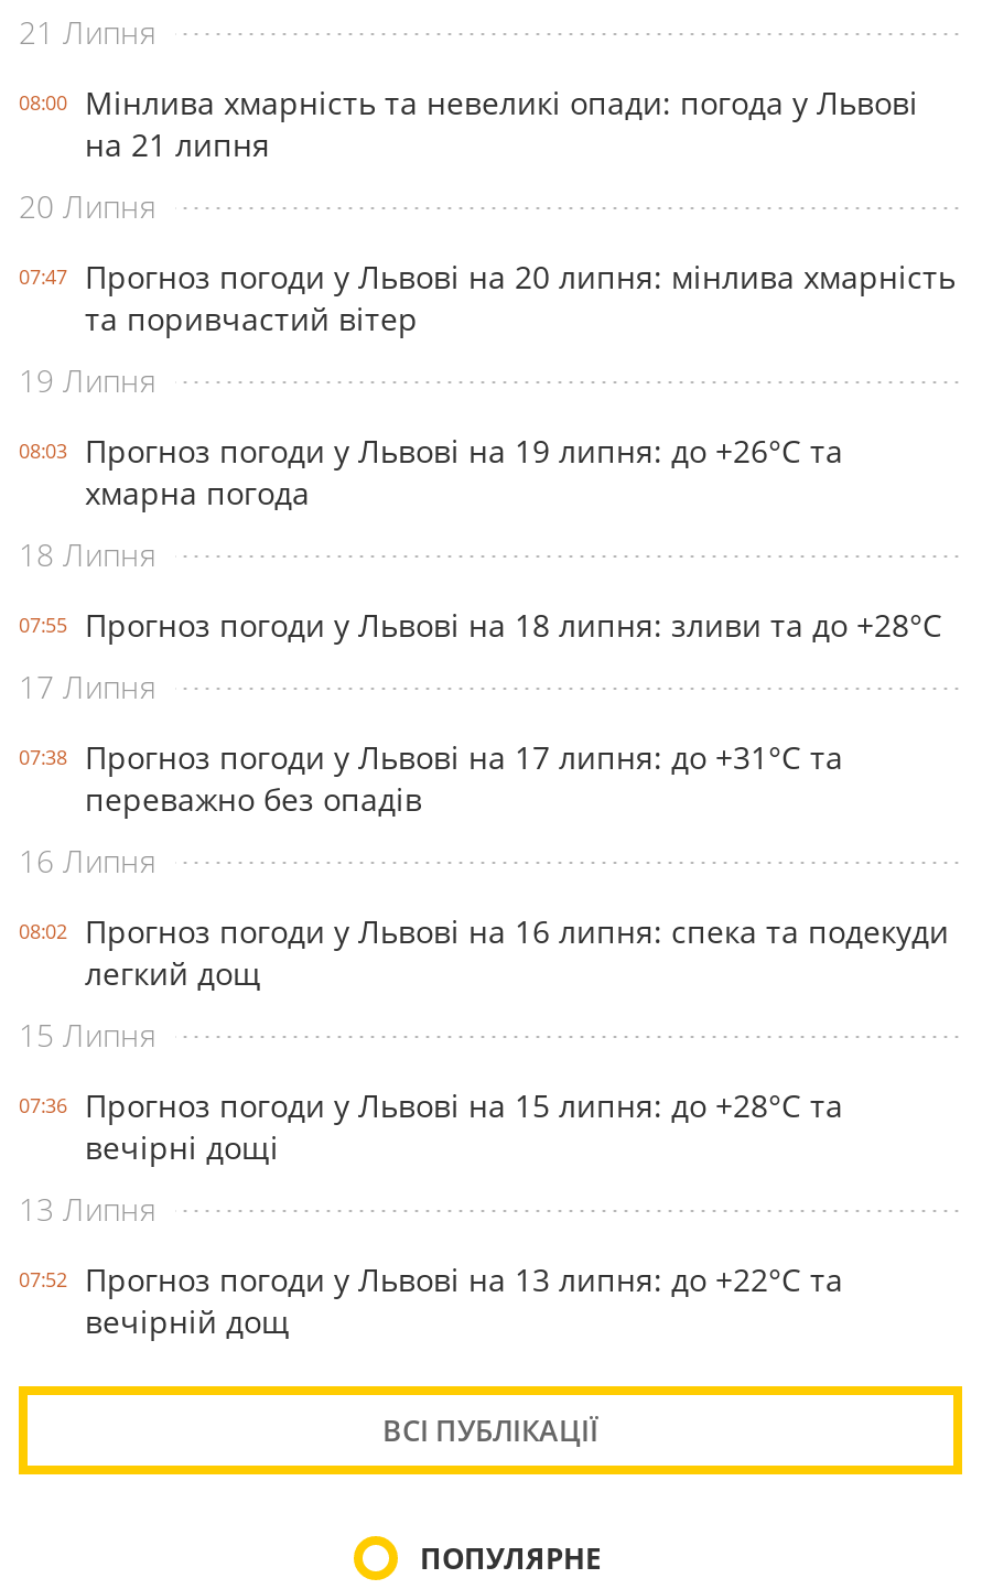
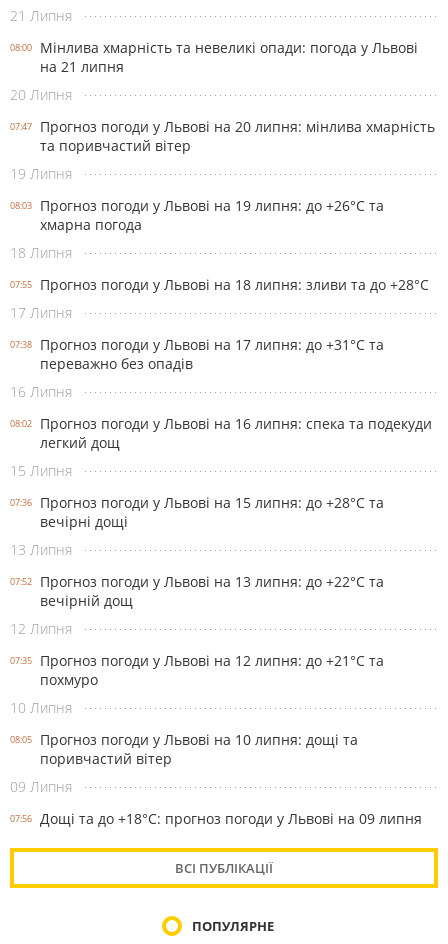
none -> [10,619,422,828] 12 Липня | 07:35 | Прогноз погоди у Львові на 12 липня: до +21°С та | похмуро | 10 Липня | 08:05 | Прогноз погоди у Львові на 10 липня: дощі та | поривчастий вітер | 09 Липня | 07:56 | Дощі та до +18°С: прогноз погоди у Львові на 09 липня

